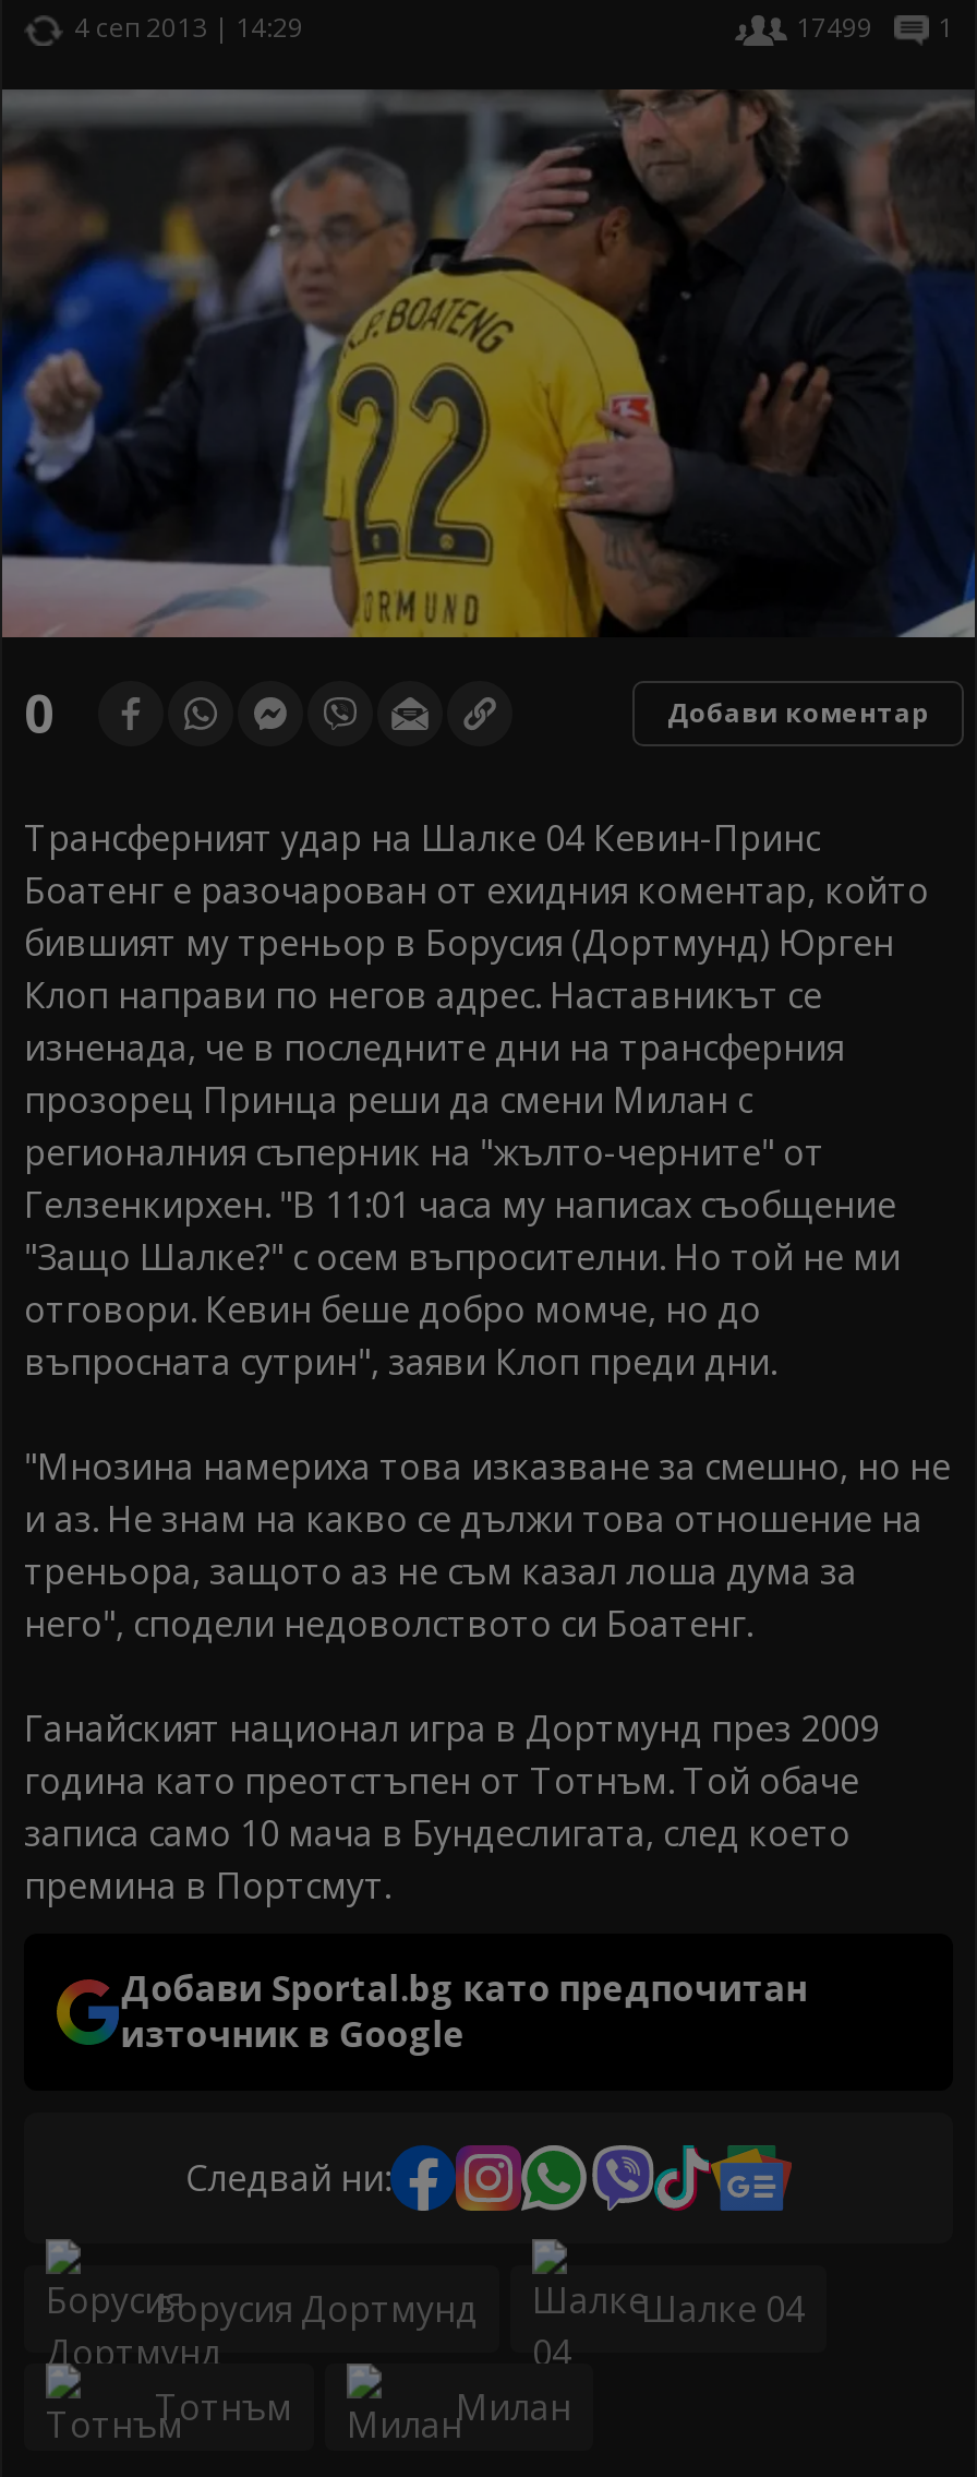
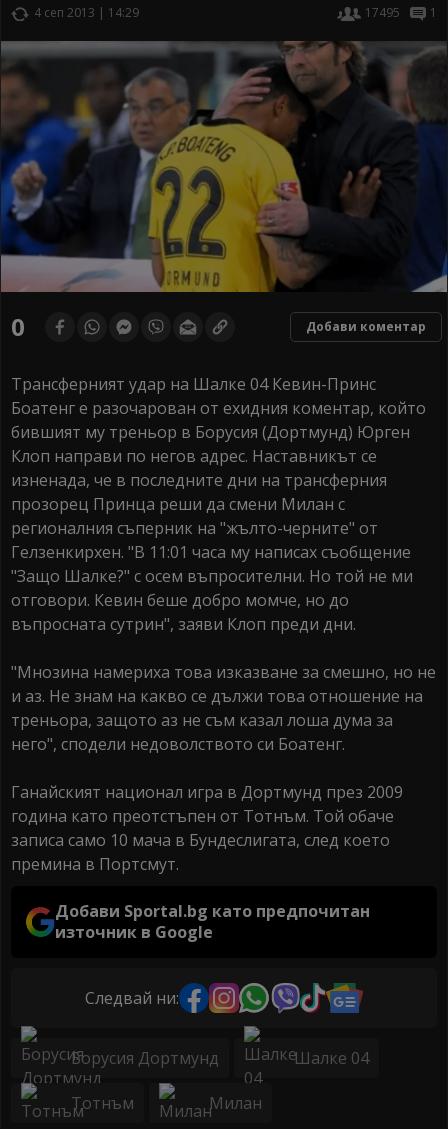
[796,9,953,46] 17499 1 -> [365,4,437,21] 17495 1

